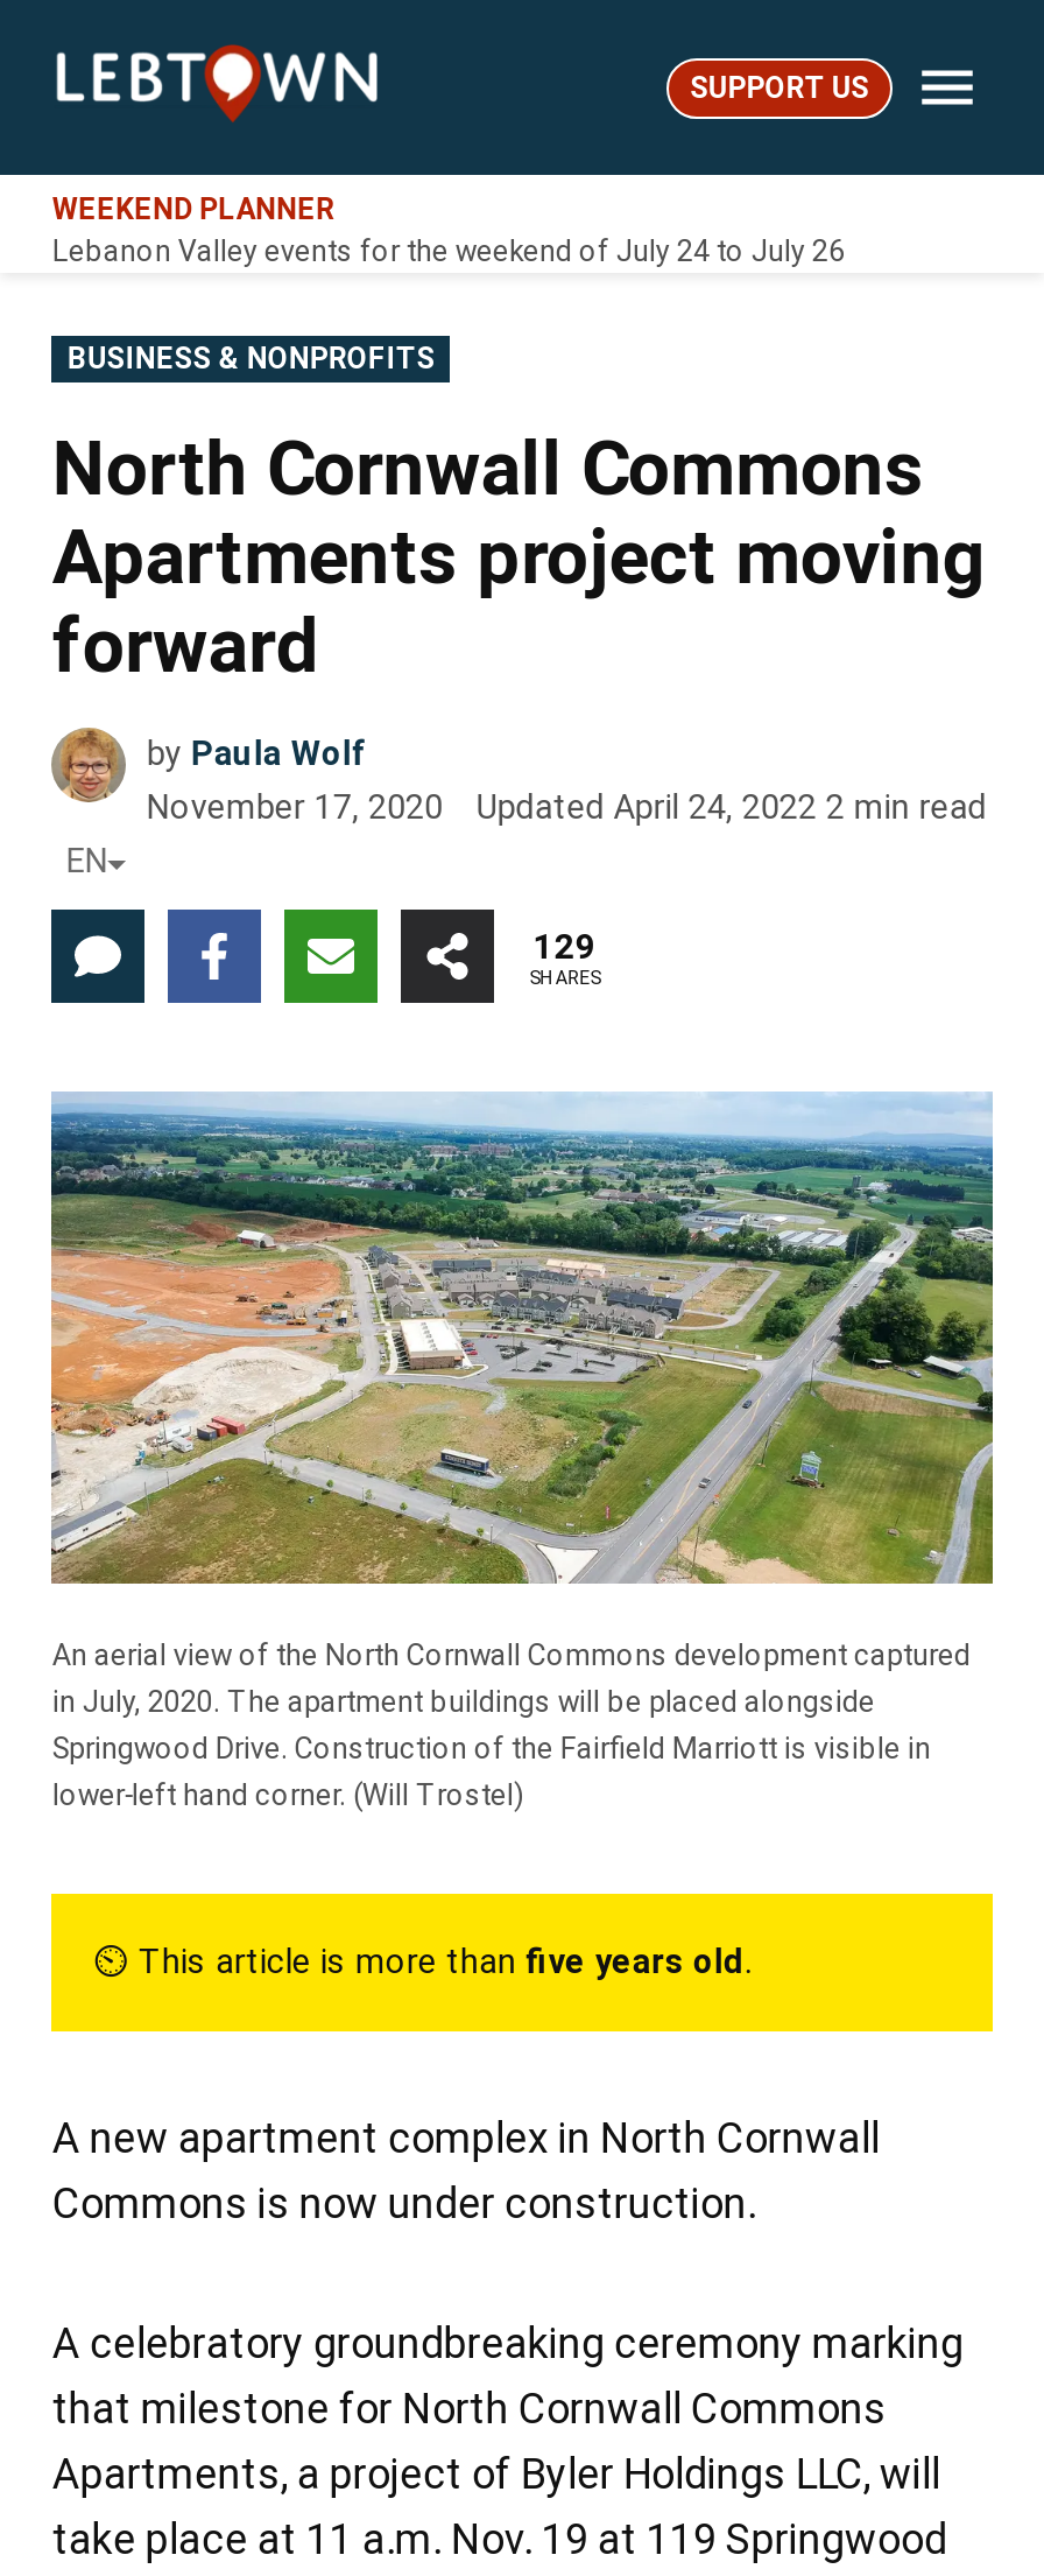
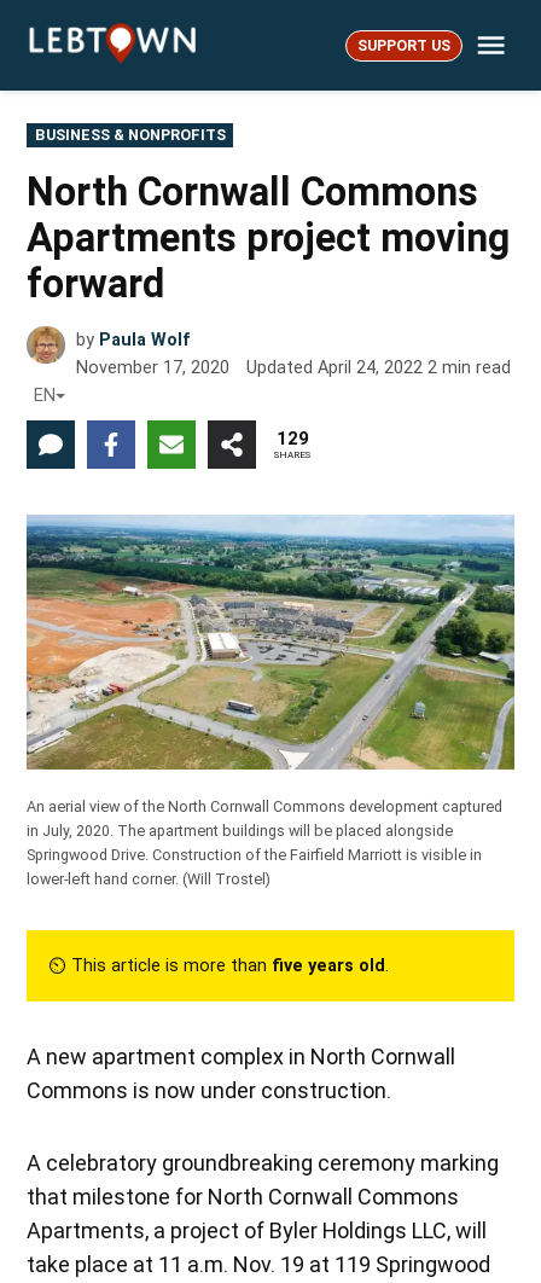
[52,190,845,269] WEEKEND PLANNER | Lebanon Valley events for the weekend of July 24 to July 26 -> none

